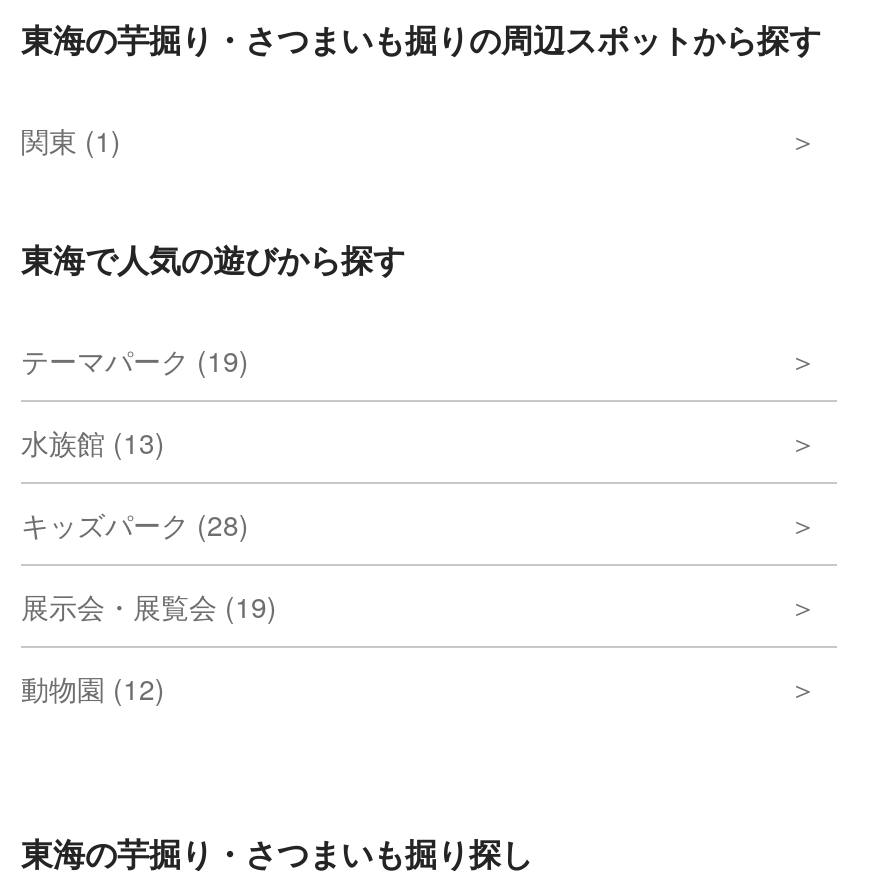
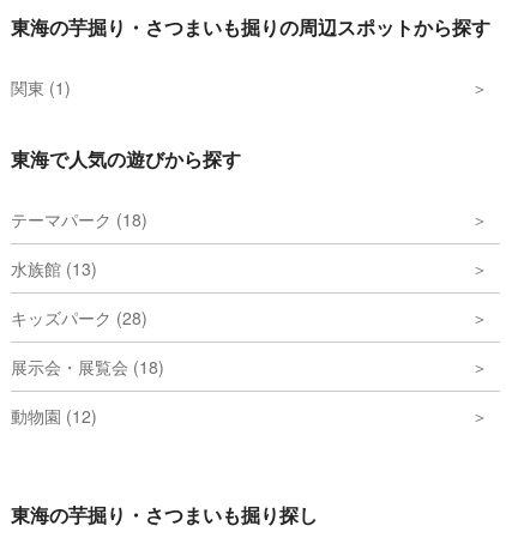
[21,340,249,380] テーマパーク (19) -> [11,207,147,231] テーマパーク (18)
[21,586,277,626] 展示会・展覧会 (19) -> [11,355,164,379] 展示会・展覧会 (18)

